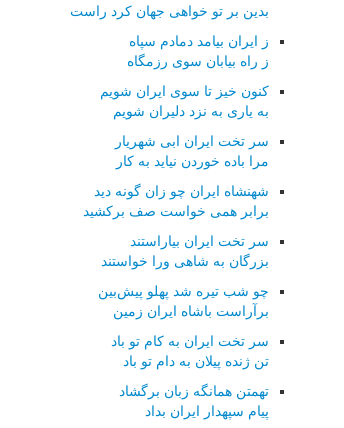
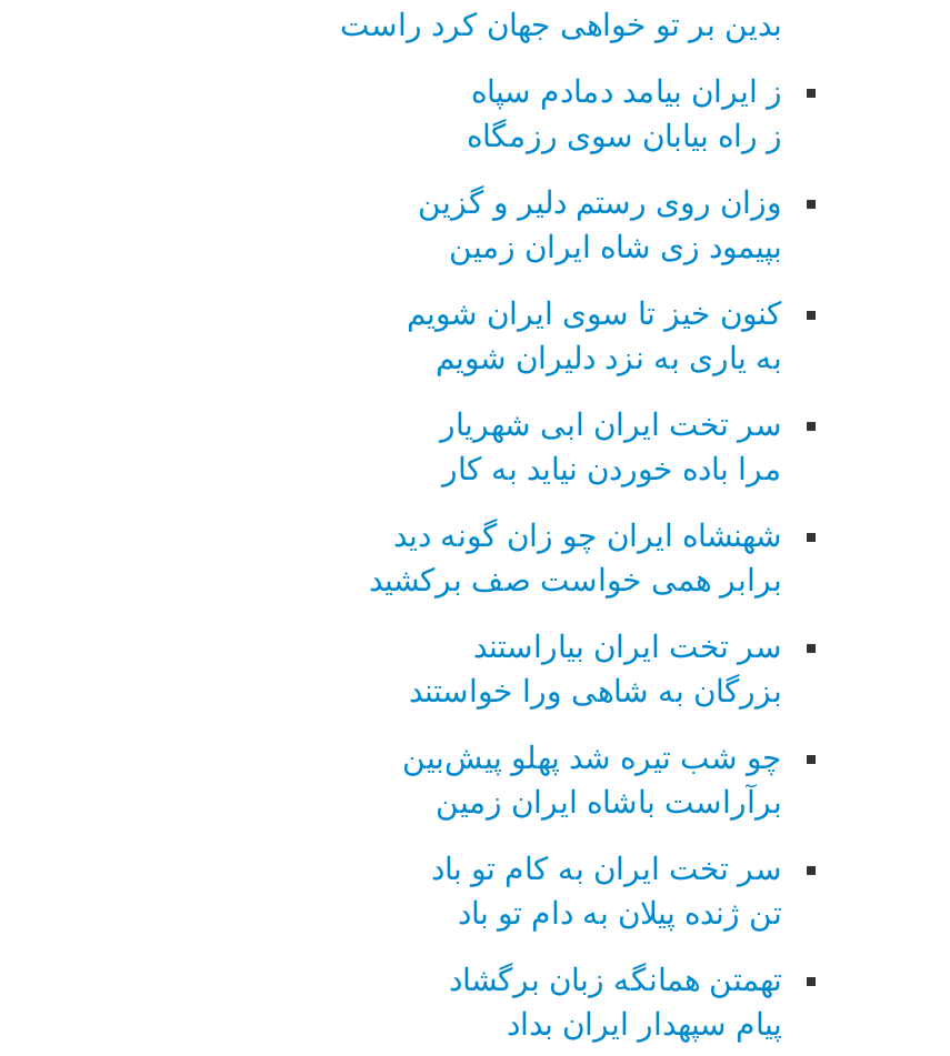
none -> [418,184,782,264] وزان روی رستم دلیر و گزین | بپیمود زی شاه ایران زمین

